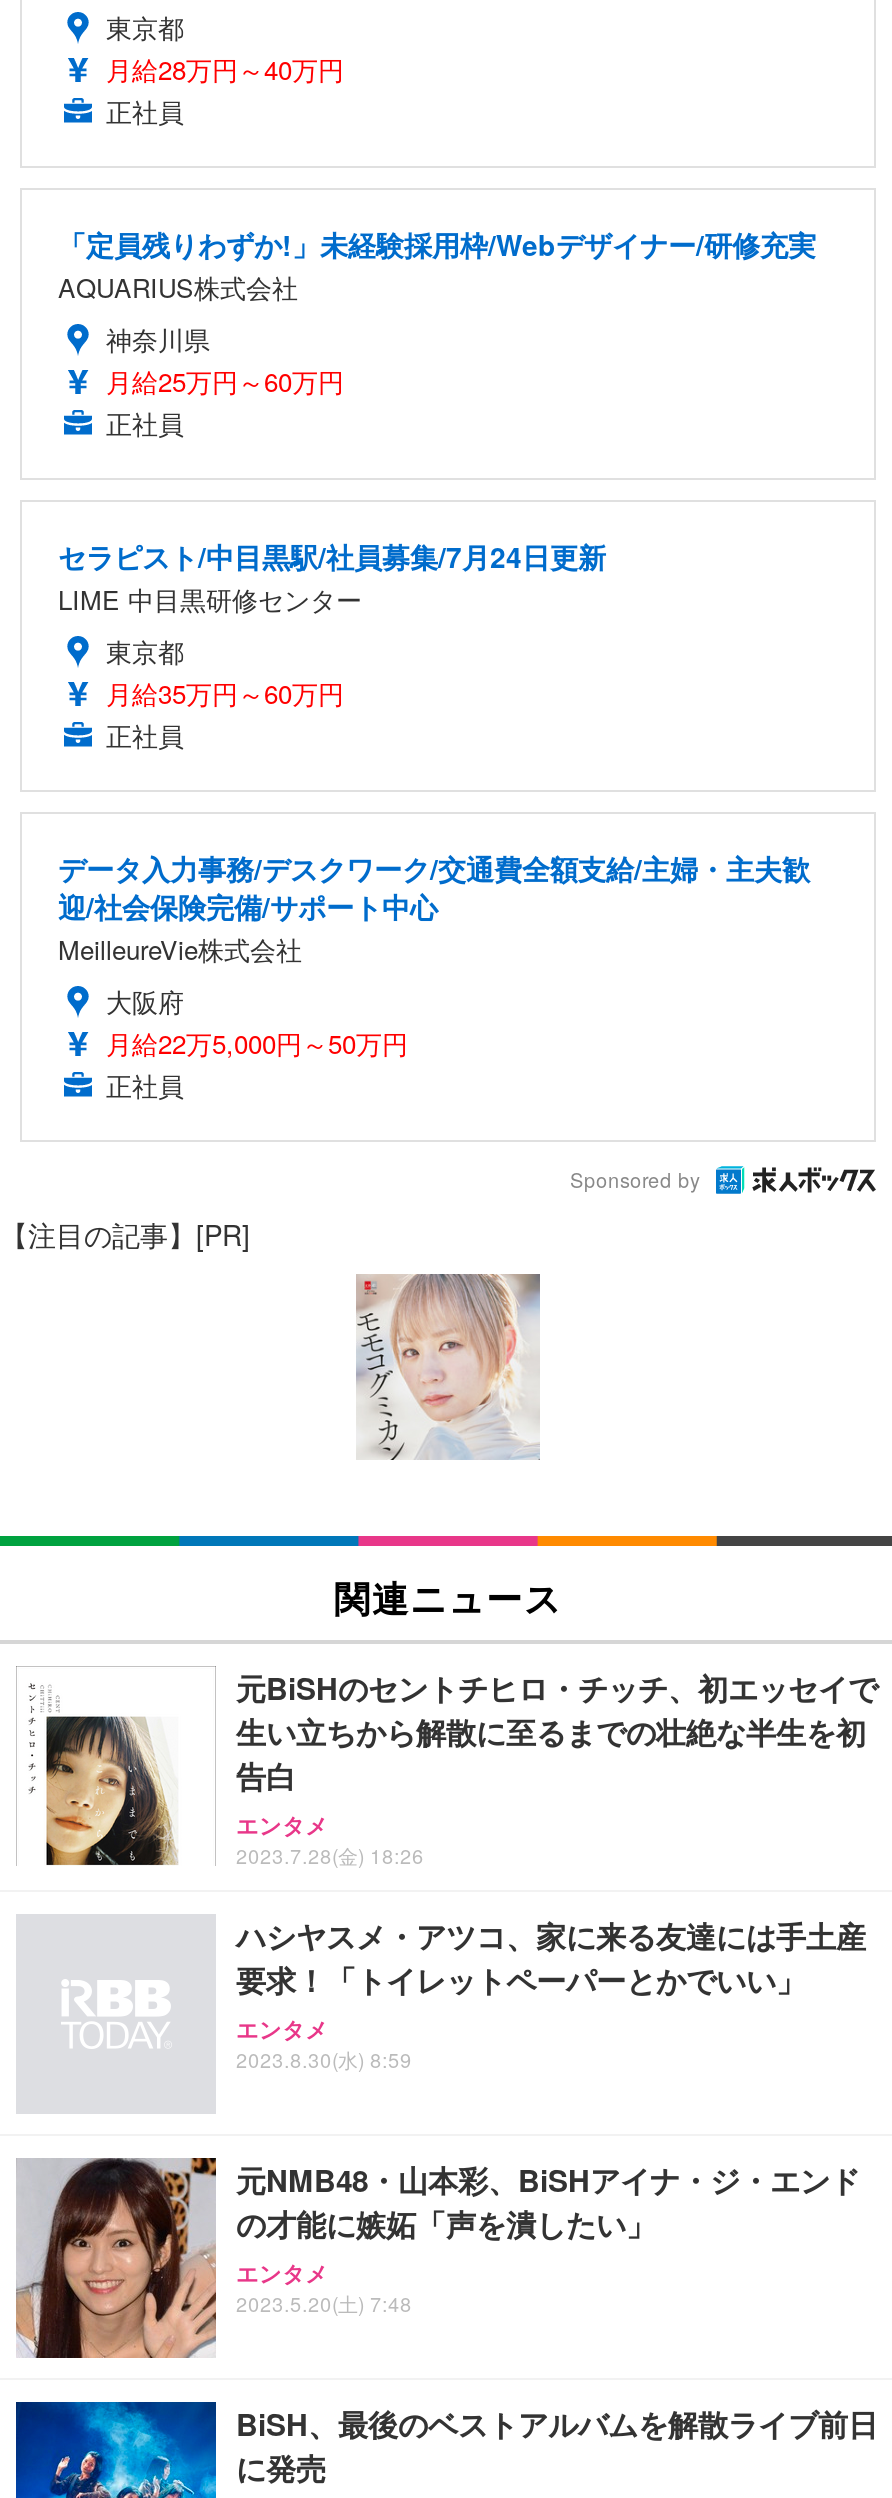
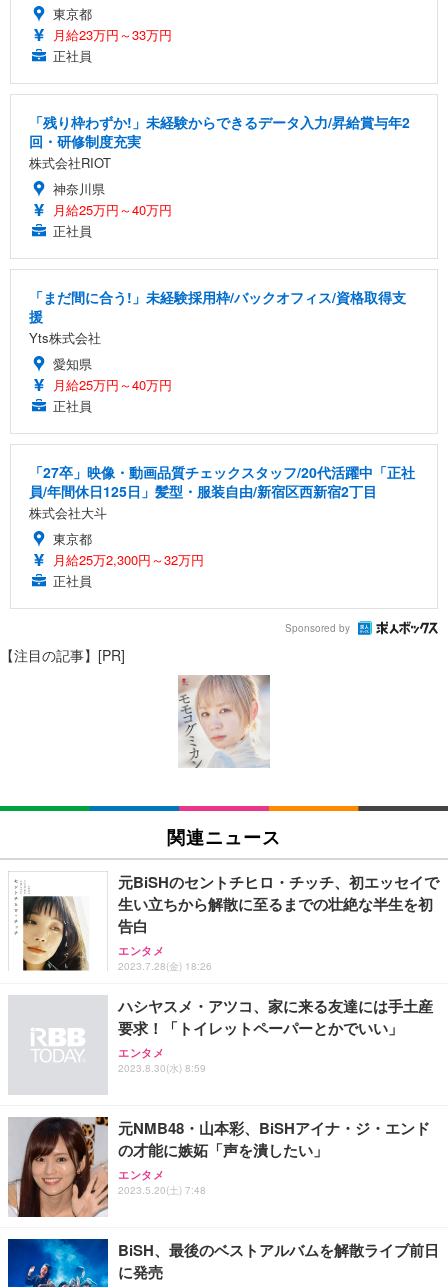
[106,49,344,87] 月給28万円～40万円 -> [53,25,172,44] 月給23万円～33万円
[58,223,816,305] 「定員残りわずか!」未経験採用枠/Webデザイナー/研修充実 | AQUARIUS株式会社 -> [29,112,410,172] 「残り枠わずか!」未経験からできるデータ入力/昇給賞与年2 | 回・研修制度充実 | 株式会社RIOT
[106,361,344,399] 月給25万円～60万円 -> [53,200,172,219] 月給25万円～40万円
[58,535,606,711] セラピスト/中目黒駅/社員募集/7月24日更新 | LIME 中目黒研修センター | 東京都 | 月給35万円～60万円 -> [29,287,406,394] 「まだ間に合う!」未経験採用枠/バックオフィス/資格取得支 | 援 | Yts株式会社 | 愛知県 | 月給25万円～40万円
[58,847,810,1061] データ入力事務/デスクワーク/交通費全額支給/主婦・主夫歓 | 迎/社会保険完備/サポート中心 | MeilleureVie株式会社 | 大阪府 | 月給22万5,000円～50万円 -> [29,462,415,569] 「27卒」映像・動画品質チェックスタッフ/20代活躍中「正社 | 員/年間休日125日」髪型・服装自由/新宿区西新宿2丁目 | 株式会社大斗 | 東京都 | 月給25万2,300円～32万円

